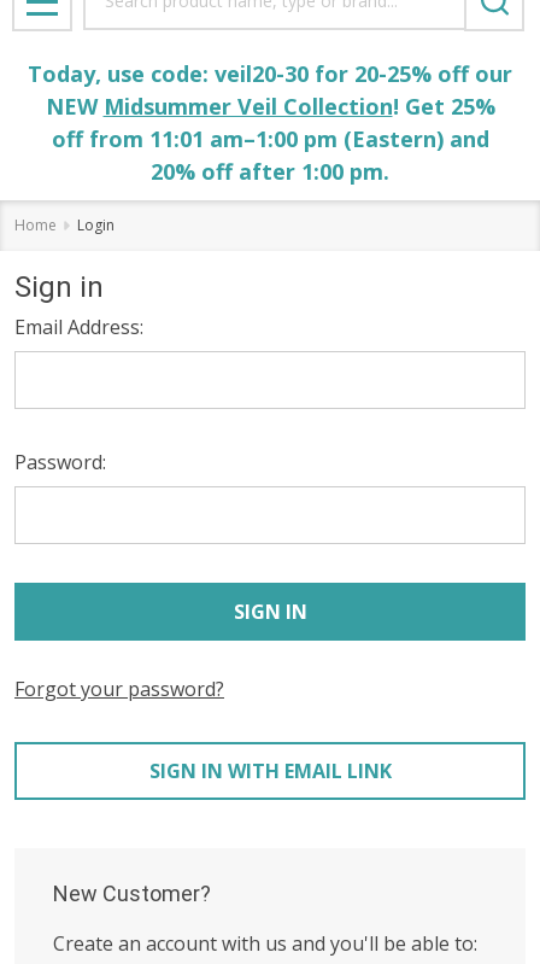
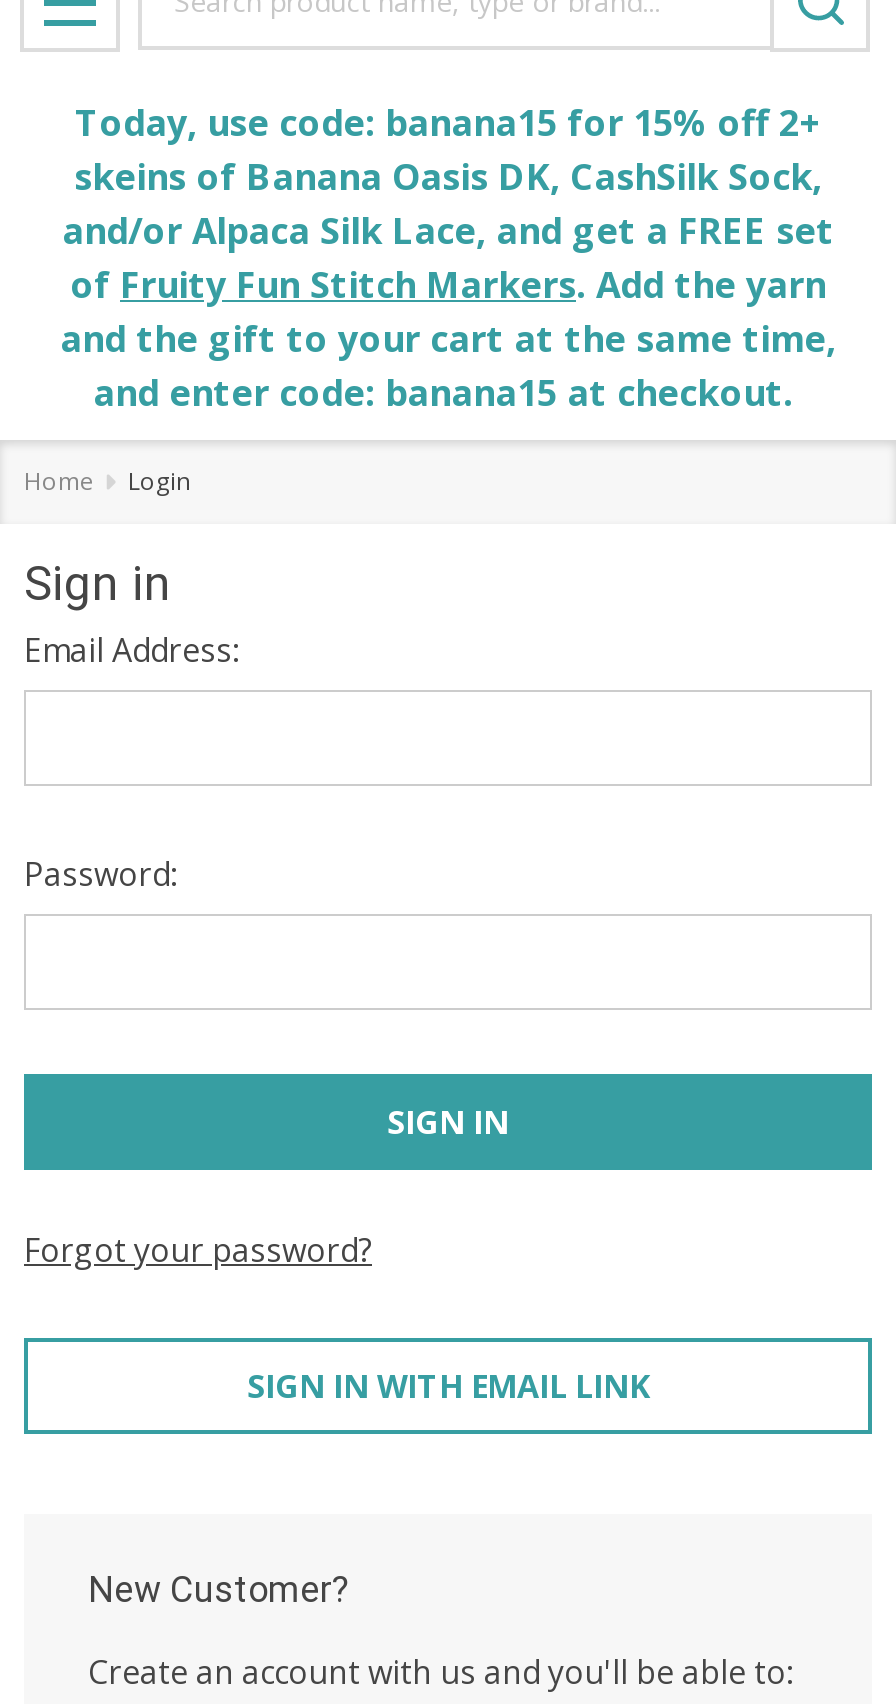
[28,59,512,186] Today, use code: veil20-30 for 20-25% off our | NEW Midsummer Veil Collection! Get 25% | off from 11:01 am–1:00 pm (Eastern) and | 20% off after 1:00 pm. -> [60,98,836,416] Today, use code: banana15 for 15% off 2+ | skeins of Banana Oasis DK, CashSilk Sock, | and/or Alpaca Silk Lace, and get a FREE set | of Fruity Fun Stitch Markers. Add the yarn | and the gift to your cart at the same time, | and enter code: banana15 at checkout.

